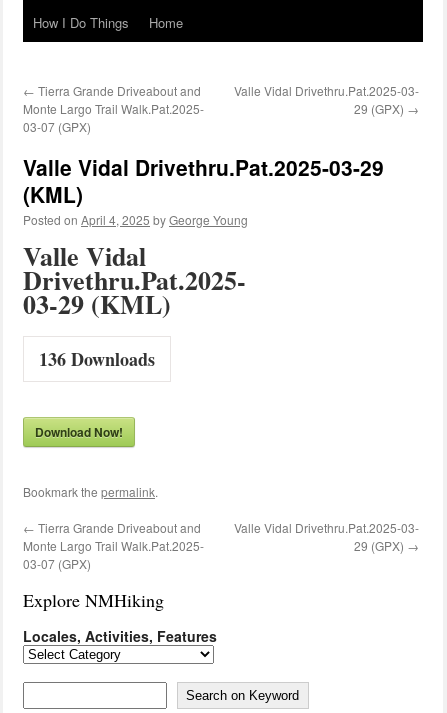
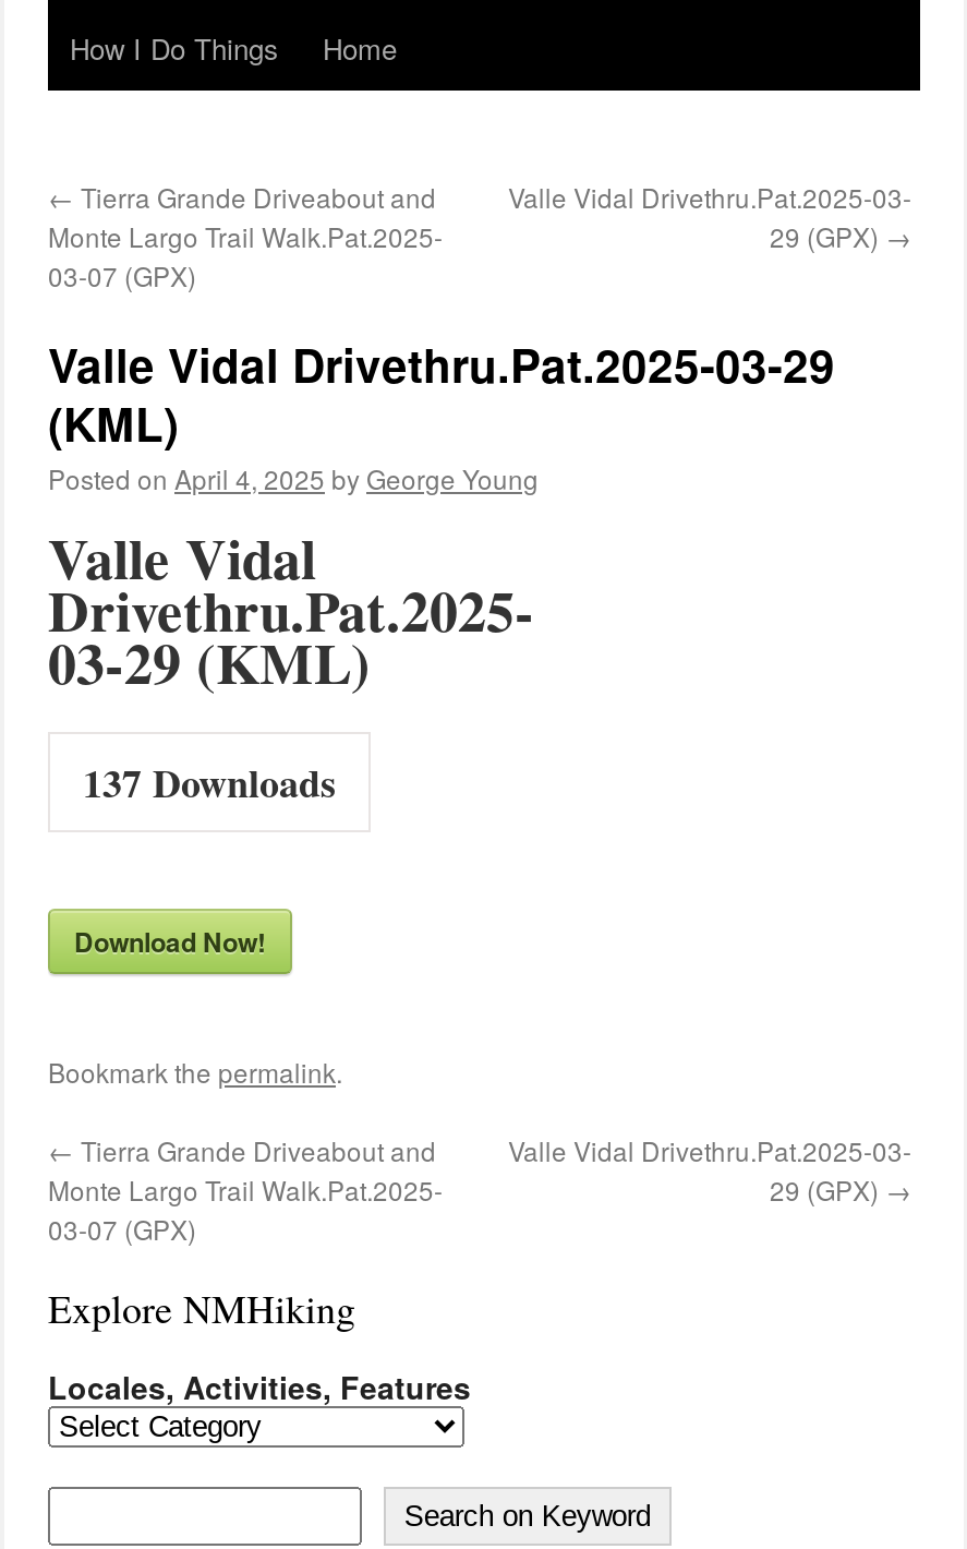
[39,346,155,372] 136 Downloads -> [83,754,336,810] 137 Downloads

